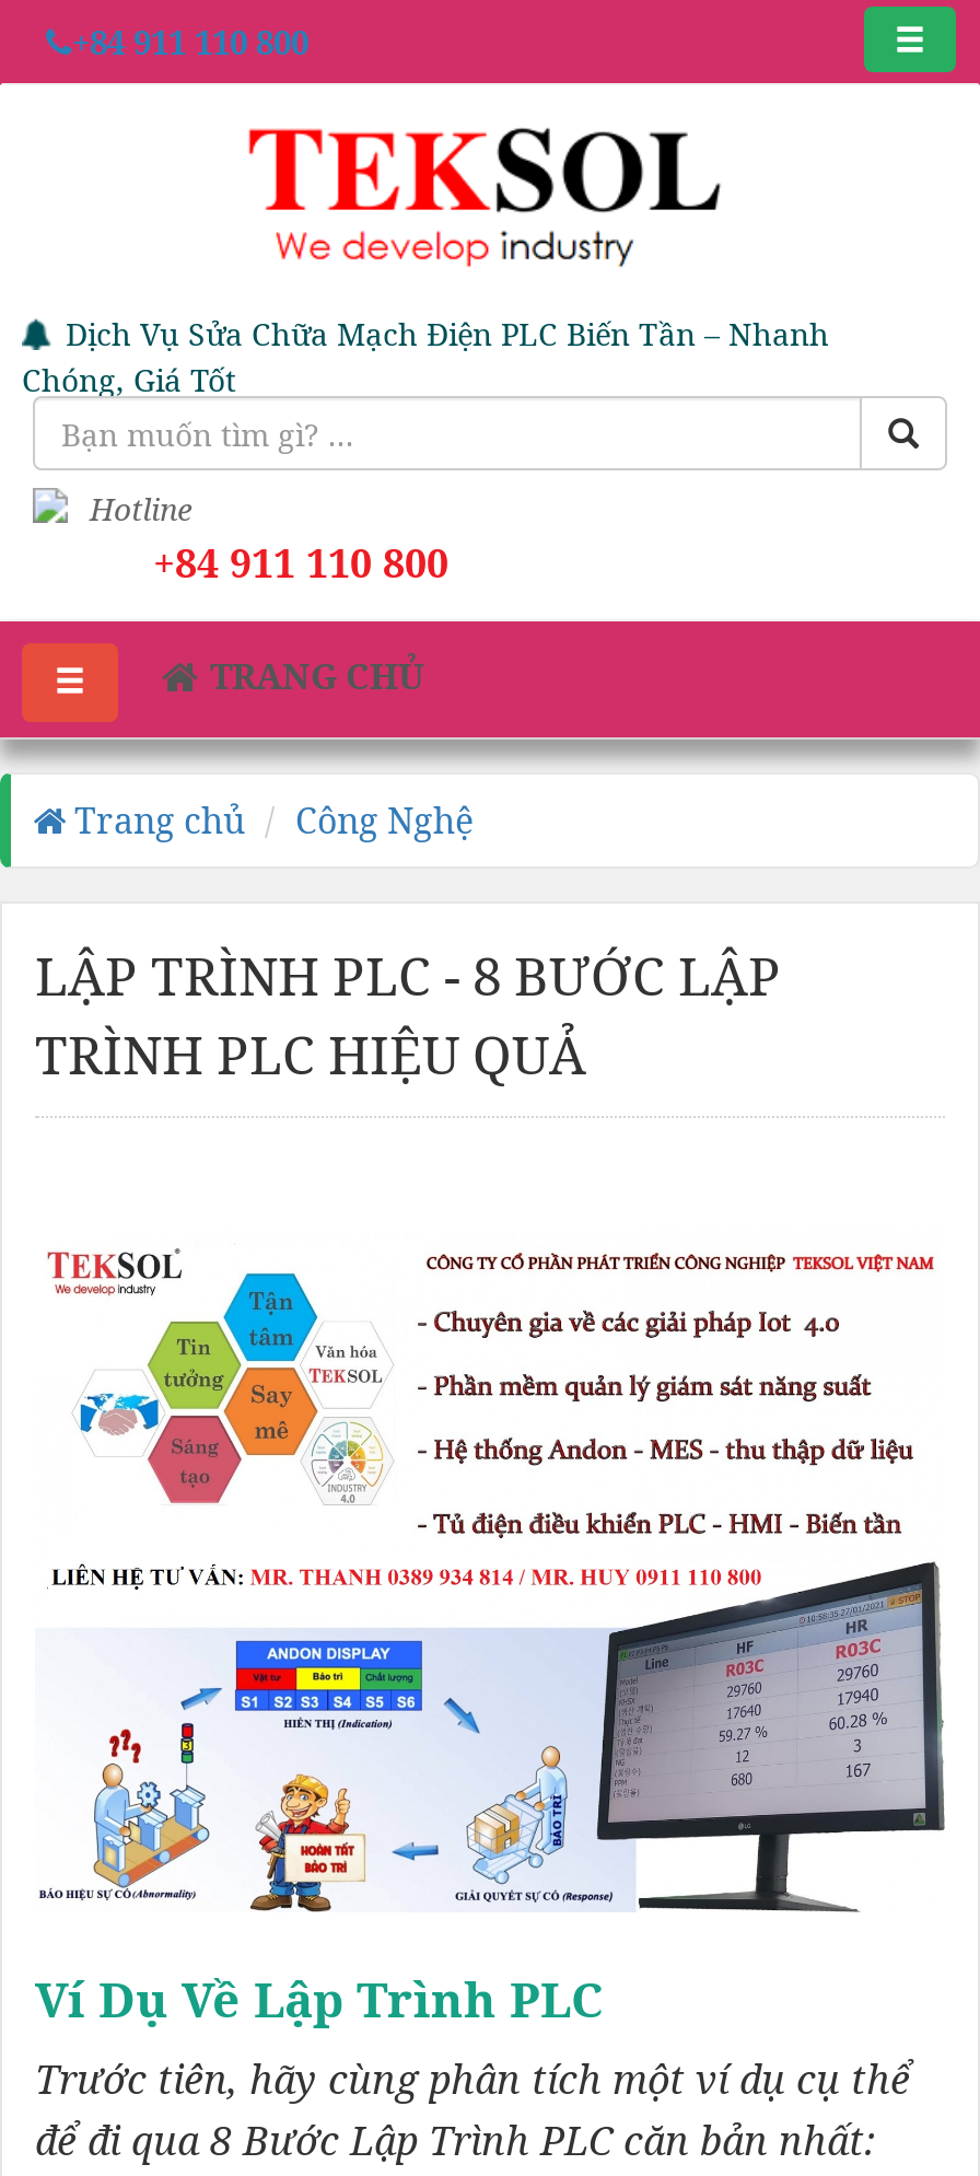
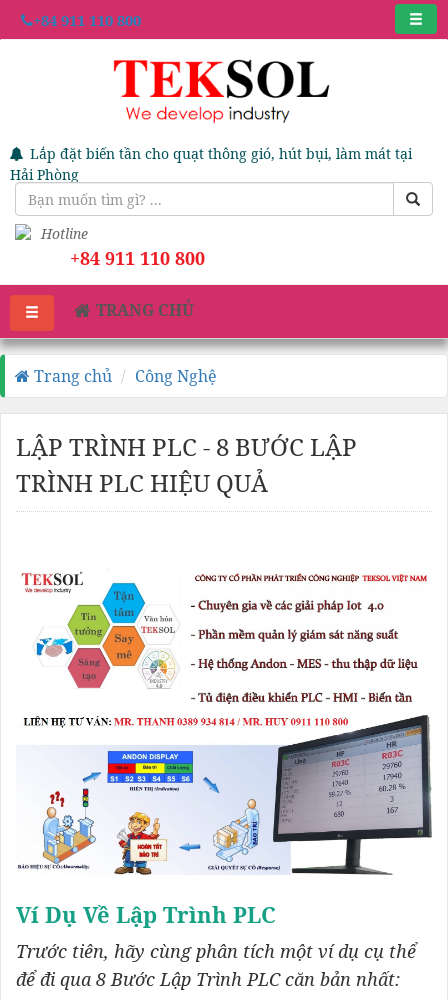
[22,313,829,400] Dịch Vụ Sửa Chữa Mạch Điện PLC Biến Tần – Nhanh | Chóng, Giá Tốt -> [10,144,412,184] Lắp đặt biến tần cho quạt thông gió, hút bụi, làm mát tại | Hải Phòng

